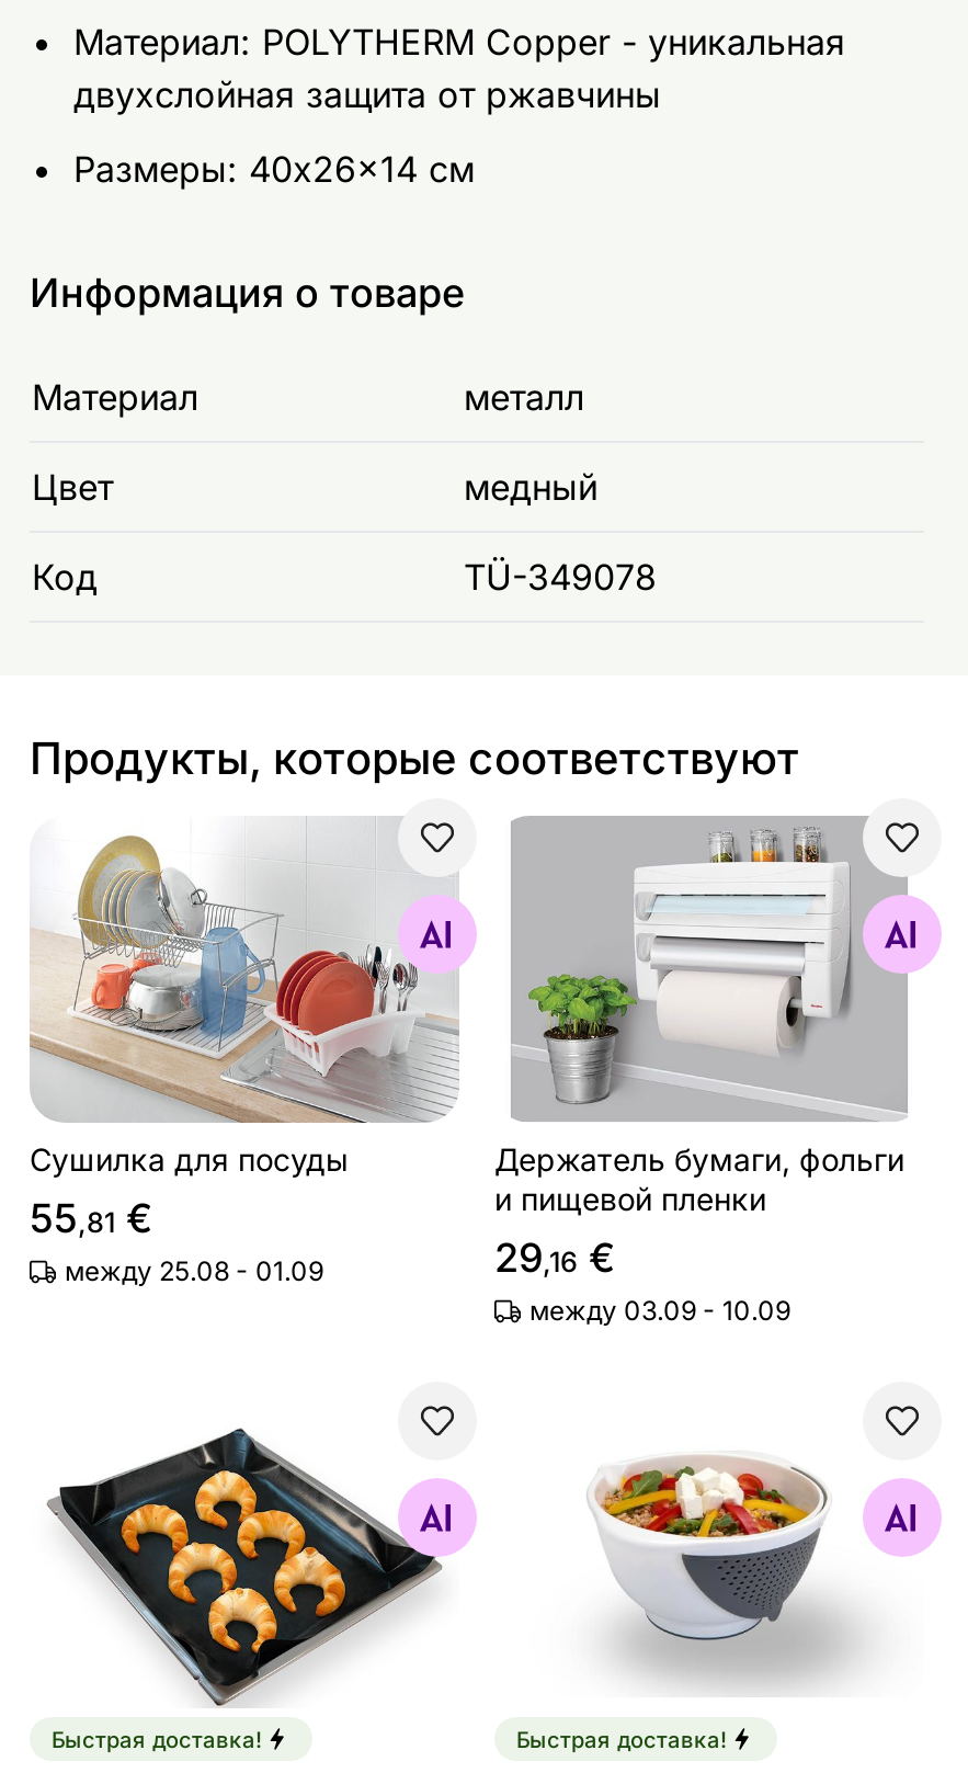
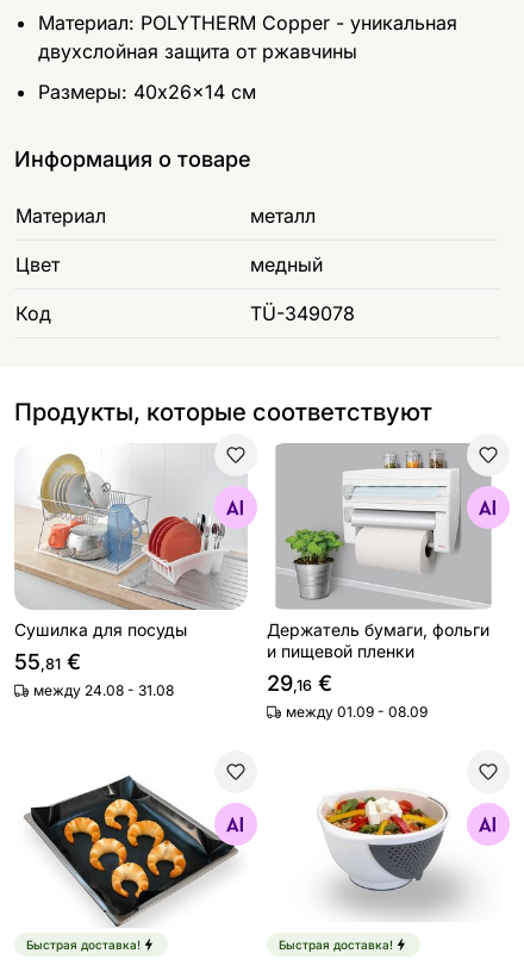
[65,1255,323,1288] между 25.08 - 01.09 -> [33,682,174,700] между 24.08 - 31.08
[529,1295,790,1328] между 03.09 - 10.09 -> [286,703,428,721] между 01.09 - 08.09

